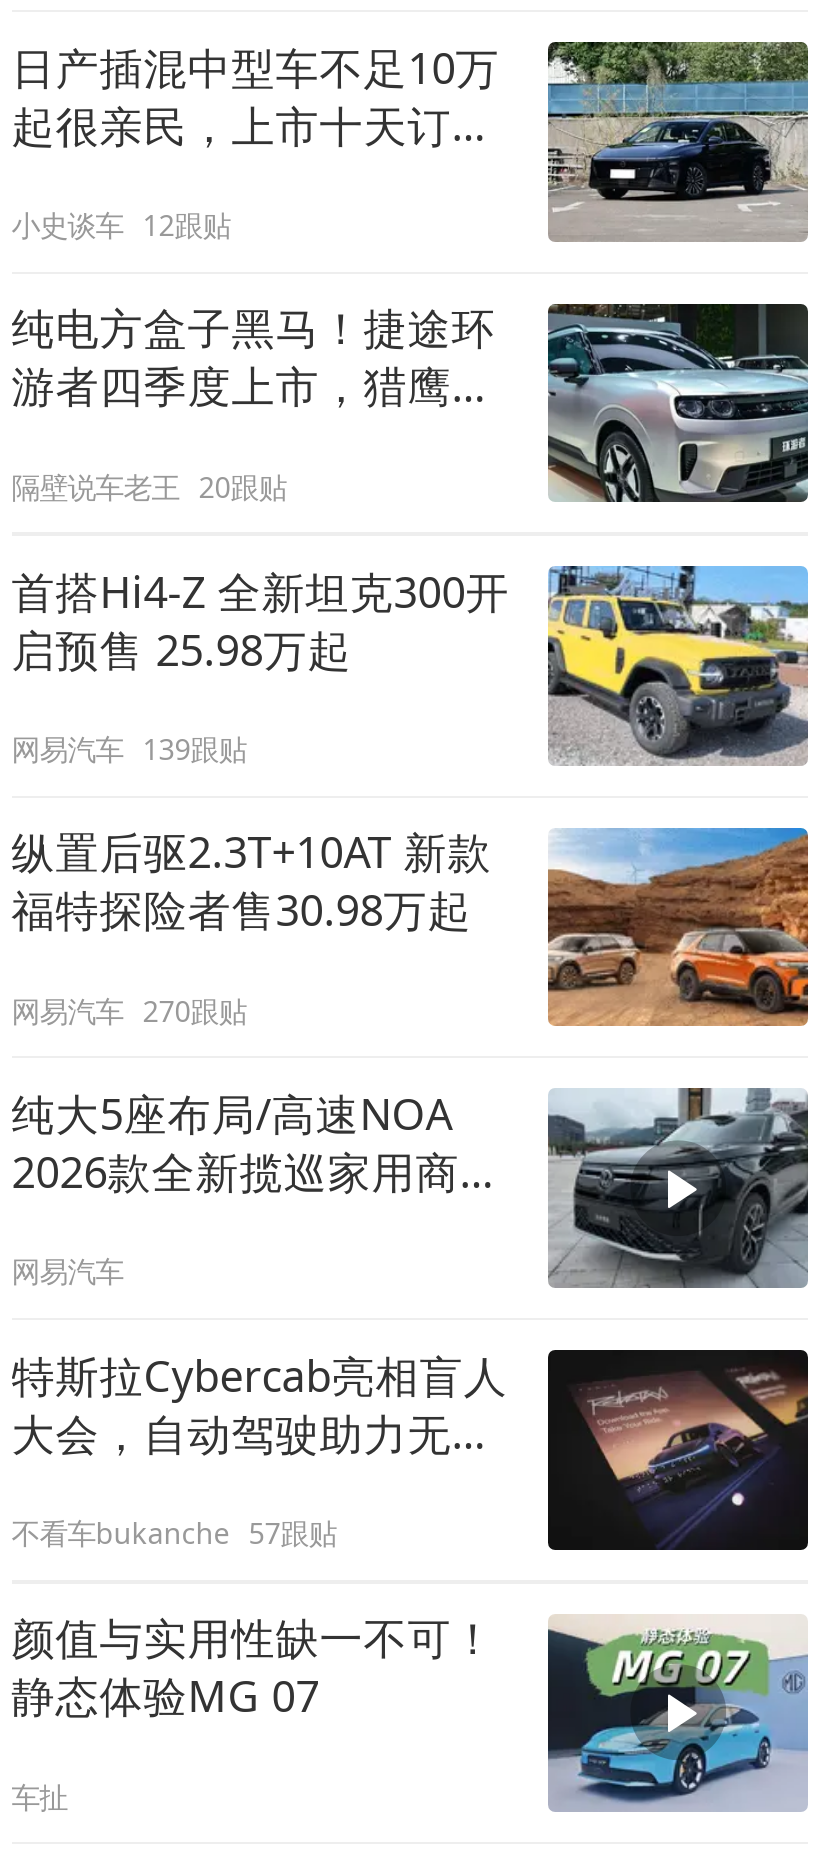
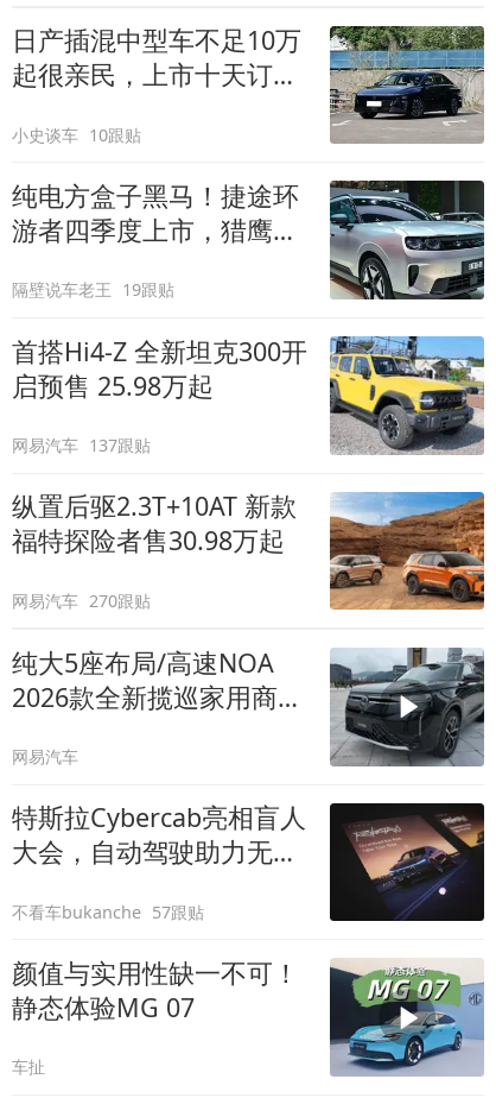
[11,206,231,244] 小史谈车 12跟贴 -> [12,123,142,146] 小史谈车 10跟贴
[11,467,287,505] 隔壁说车老王 20跟贴 -> [12,279,175,301] 隔壁说车老王 19跟贴
[11,730,247,768] 网易汽车 139跟贴 -> [12,434,151,456] 网易汽车 137跟贴

